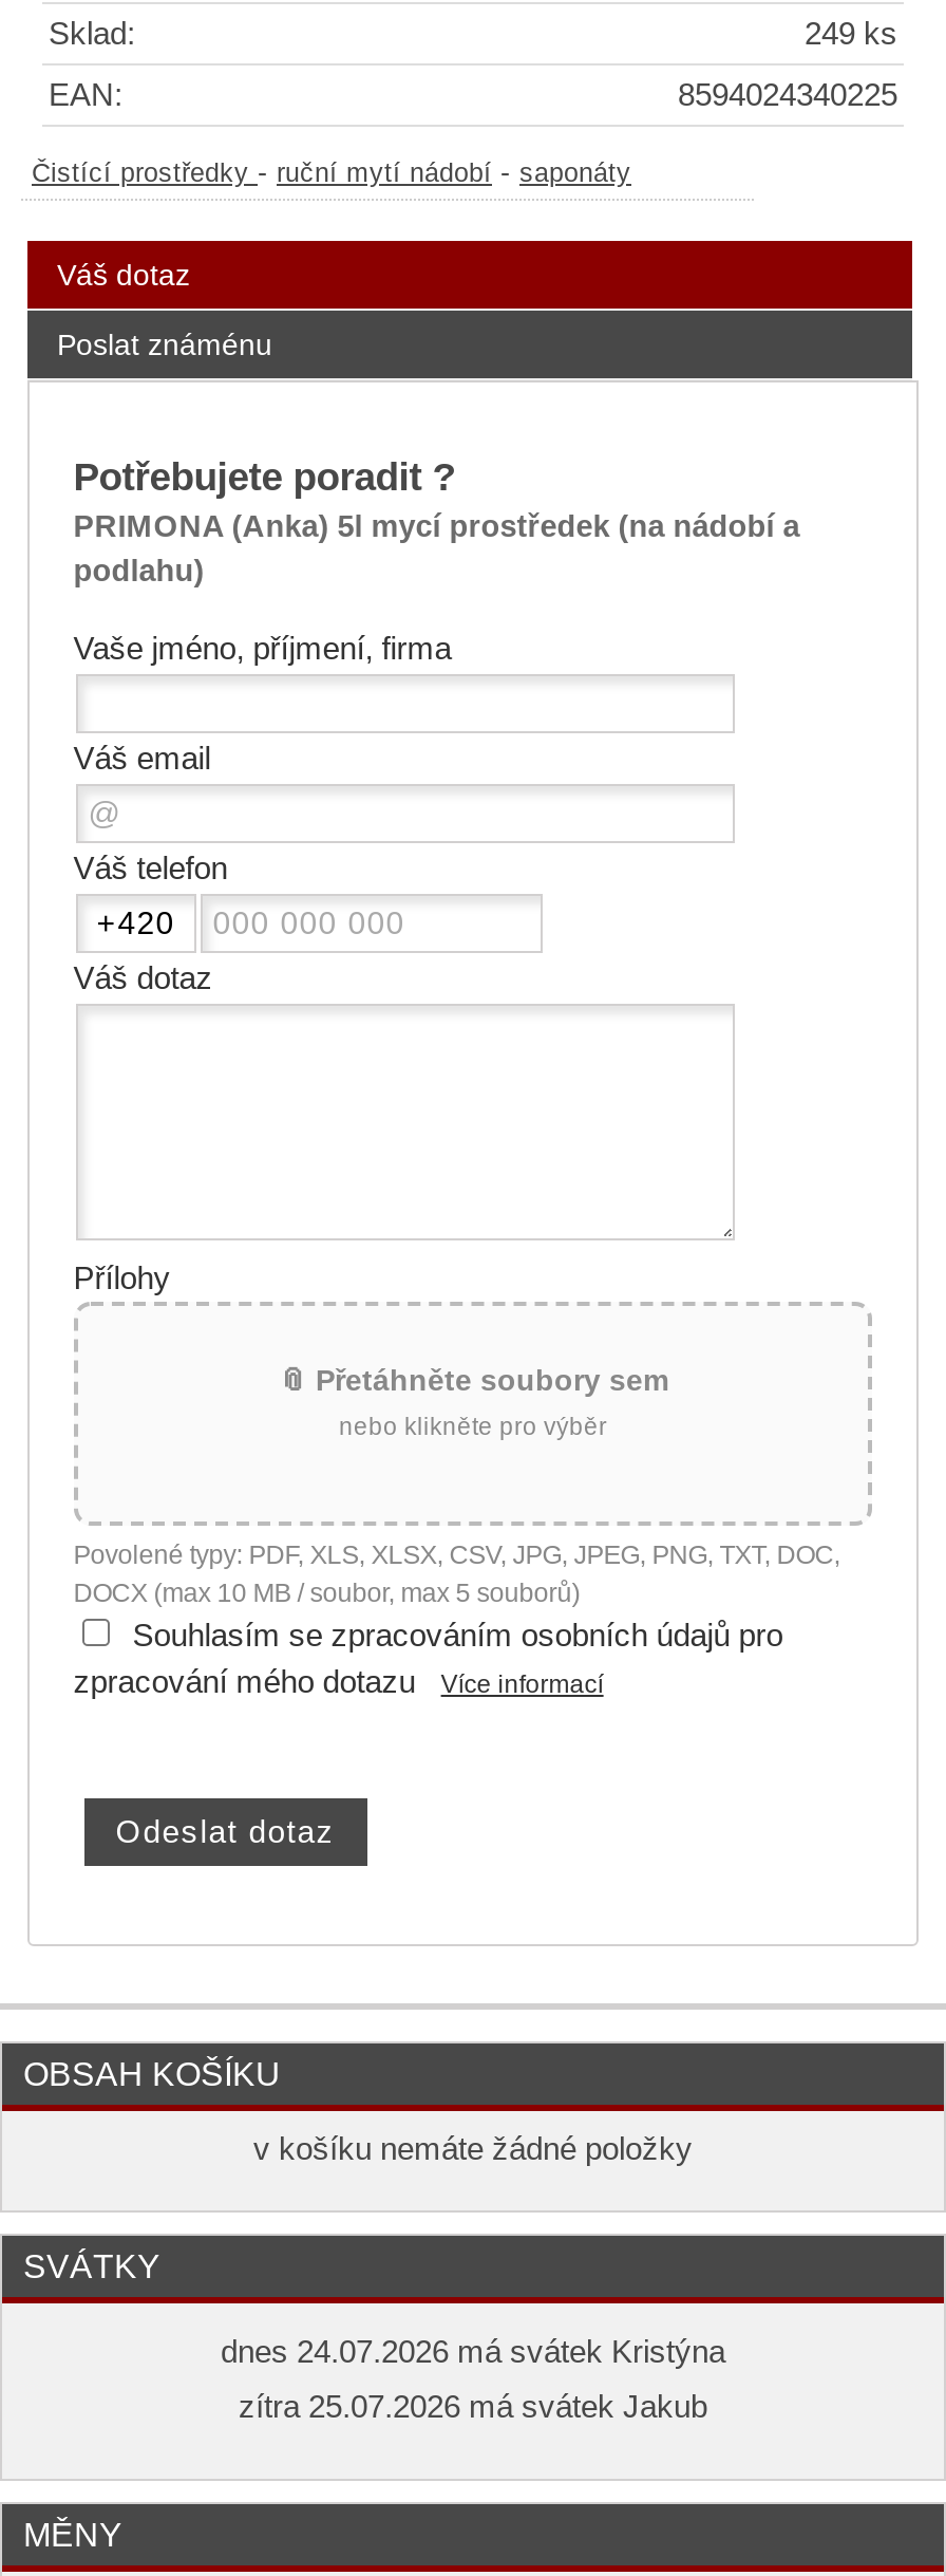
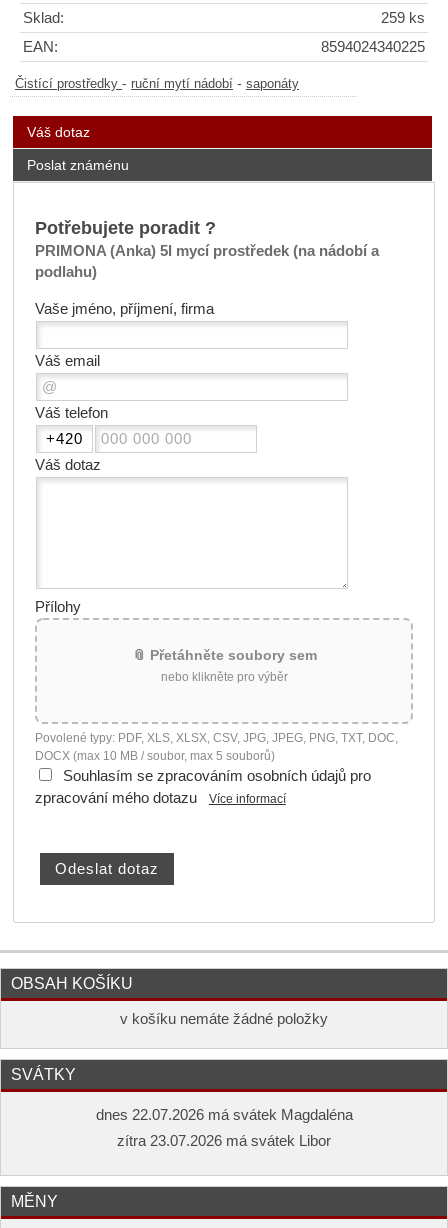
[805,16,897,50] 249 ks -> [381,10,425,26] 259 ks
[221,2335,725,2368] dnes 24.07.2026 má svátek Kristýna -> [95,1107,352,1123] dnes 22.07.2026 má svátek Magdaléna
[239,2390,707,2423] zítra 25.07.2026 má svátek Jakub -> [117,1133,331,1149] zítra 23.07.2026 má svátek Libor

